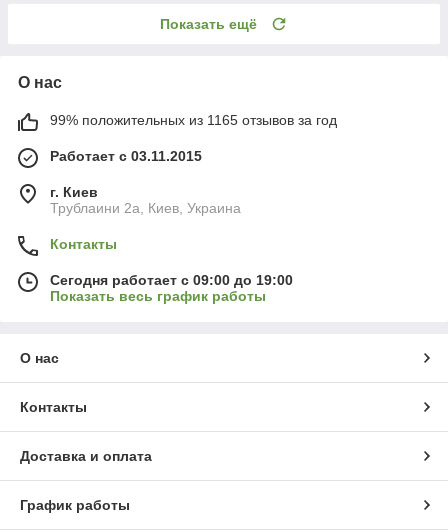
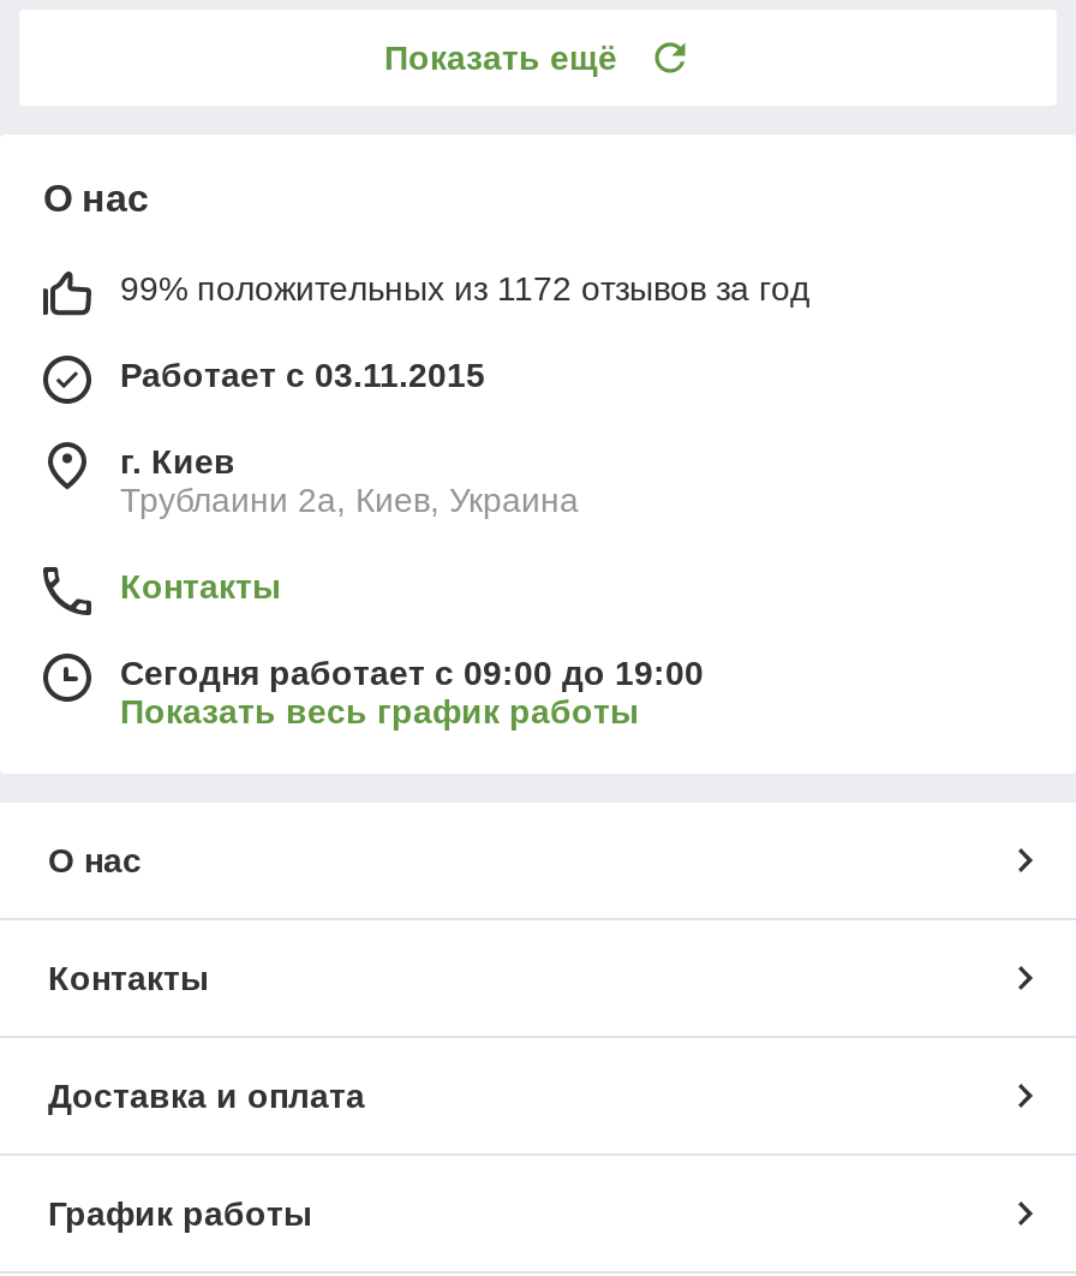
[50,112,337,128] 99% положительных из 1165 отзывов за год -> [120,269,809,307] 99% положительных из 1172 отзывов за год

